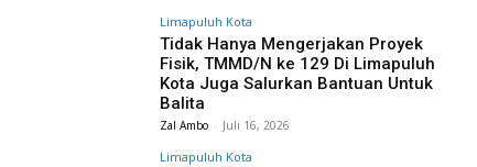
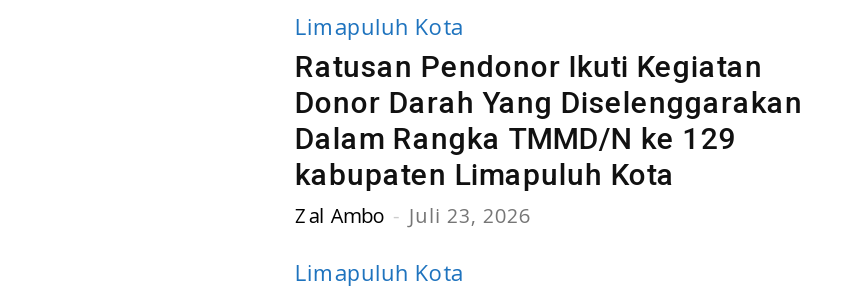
[160,34,436,133] Tidak Hanya Mengerjakan Proyek | Fisik, TMMD/N ke 129 Di Limapuluh | Kota Juga Salurkan Bantuan Untuk | Balita | Zal Ambo - Juli 16, 2026 -> [295,50,803,230] Ratusan Pendonor Ikuti Kegiatan | Donor Darah Yang Diselenggarakan | Dalam Rangka TMMD/N ke 129 | kabupaten Limapuluh Kota | Zal Ambo - Juli 23, 2026

